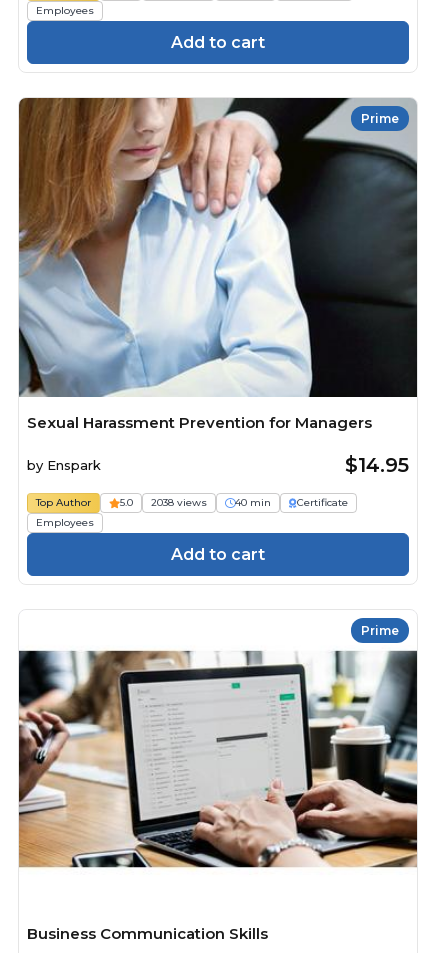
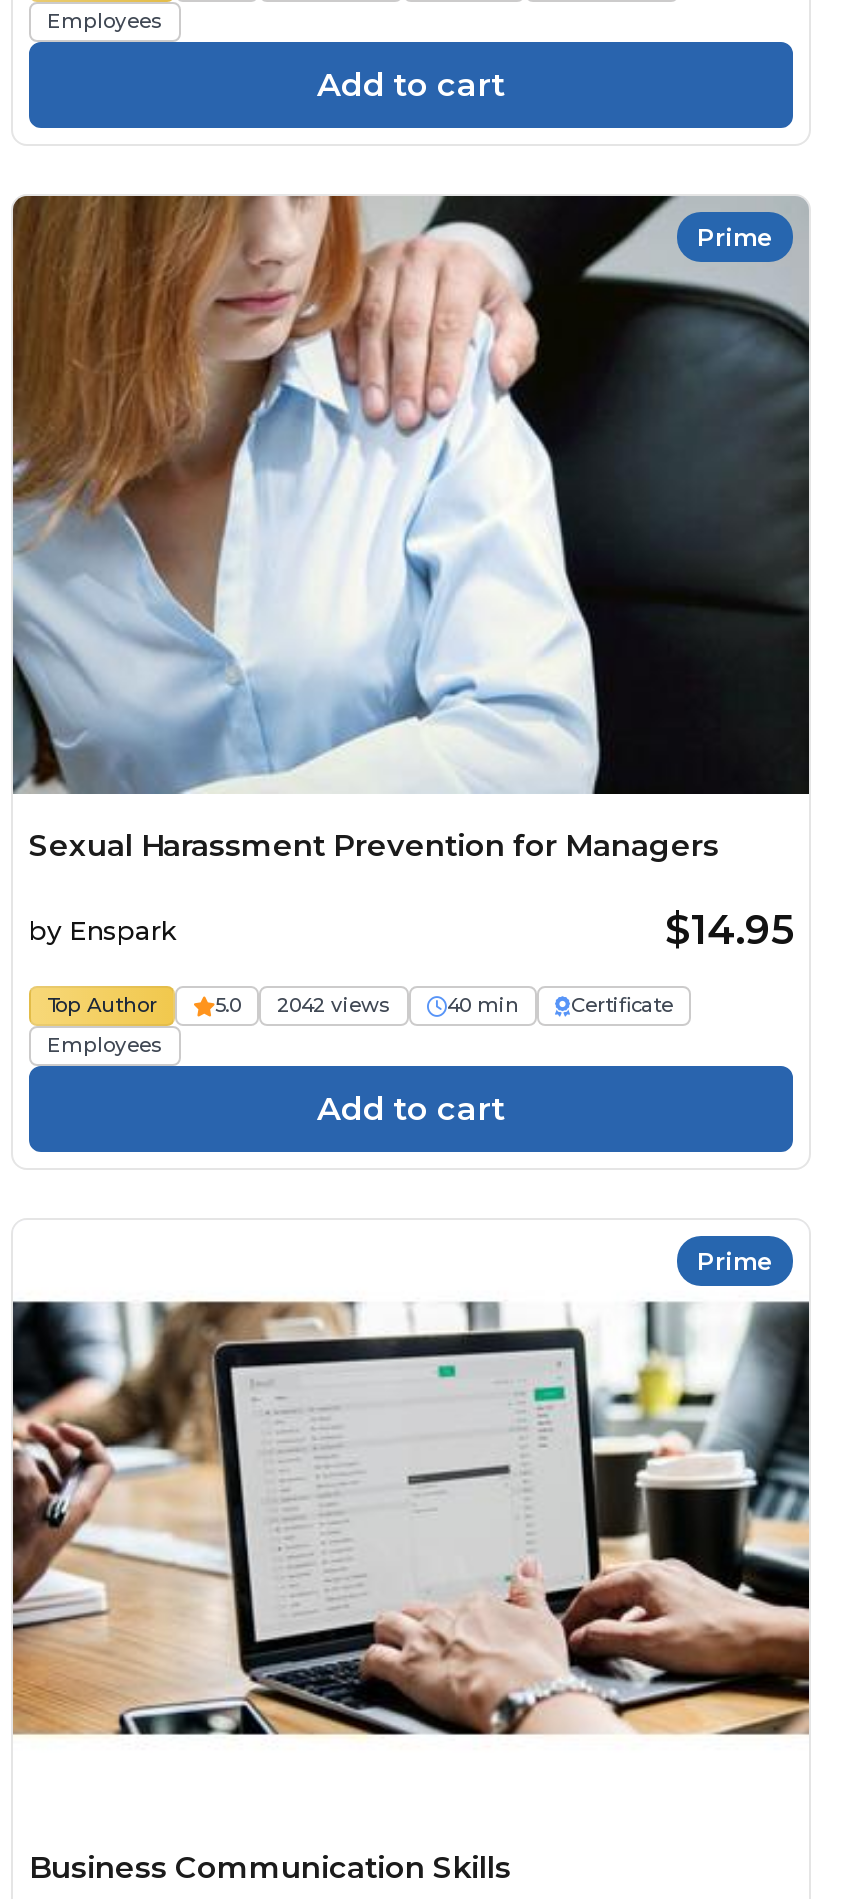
[120,495,207,508] 5.0 2038 views -> [215,991,391,1017] 5.0 2042 views

